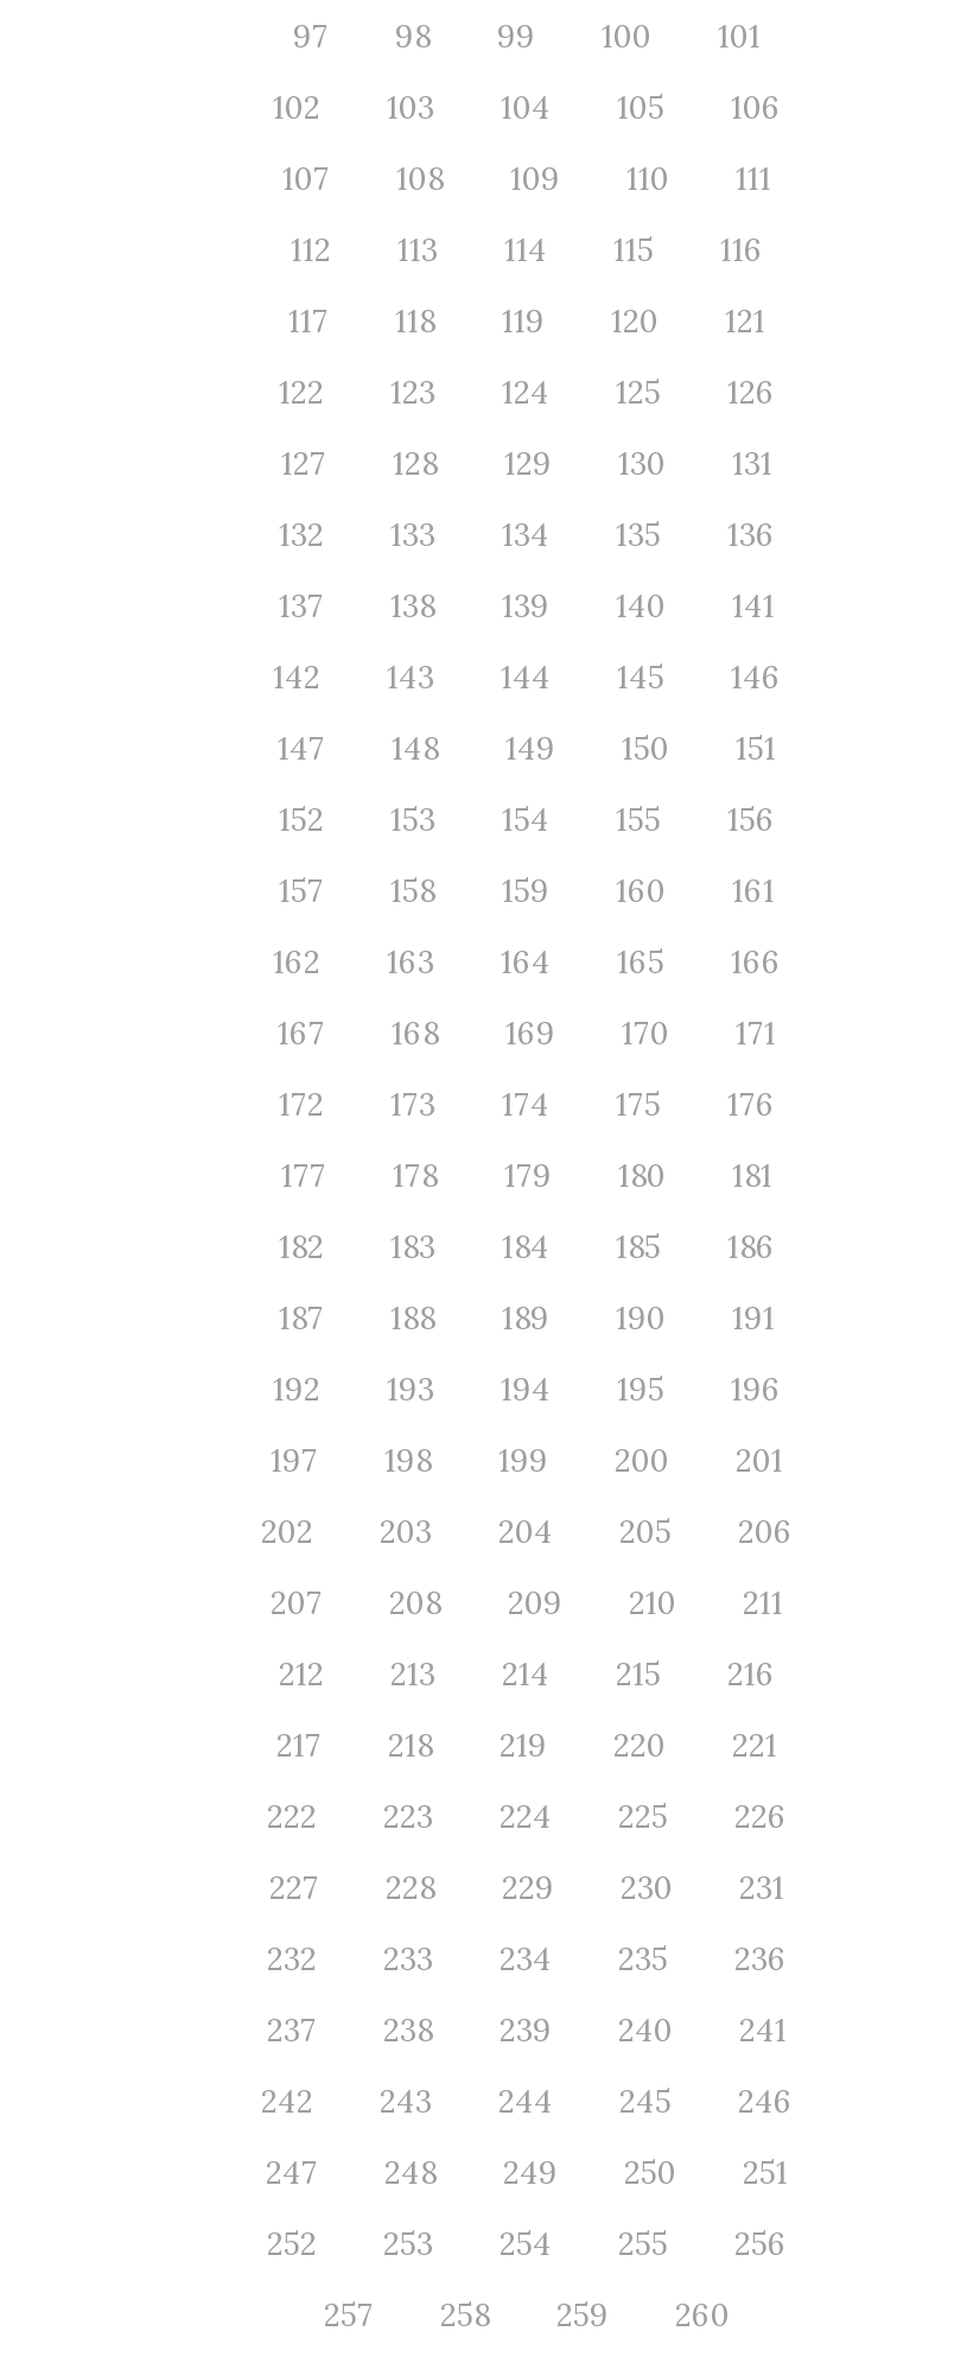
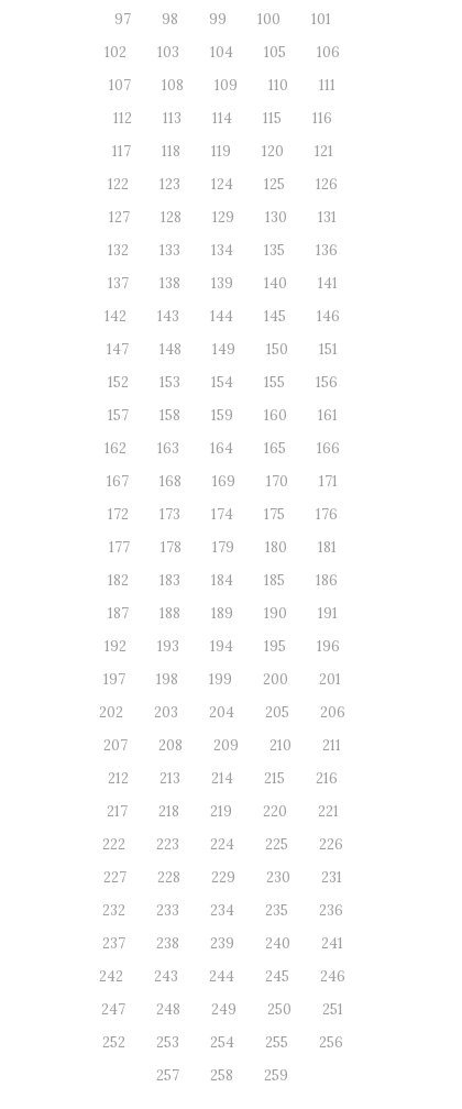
[675,2295,730,2336] 260 -> none

